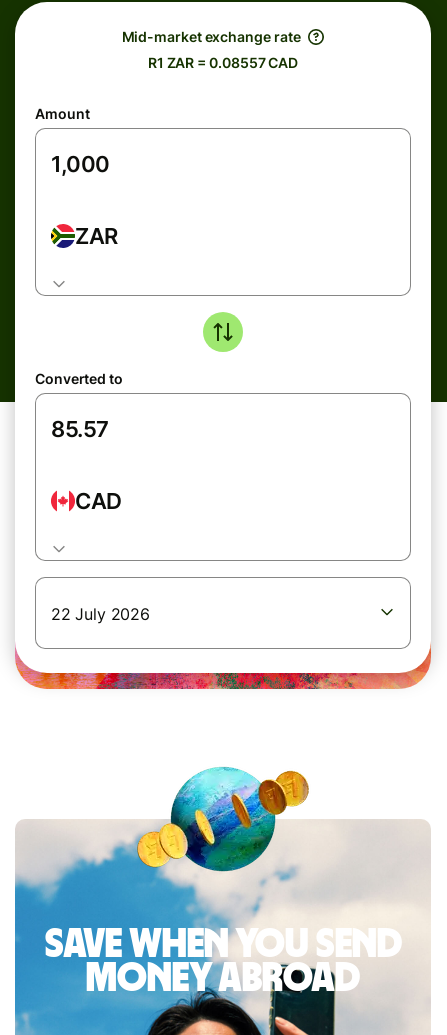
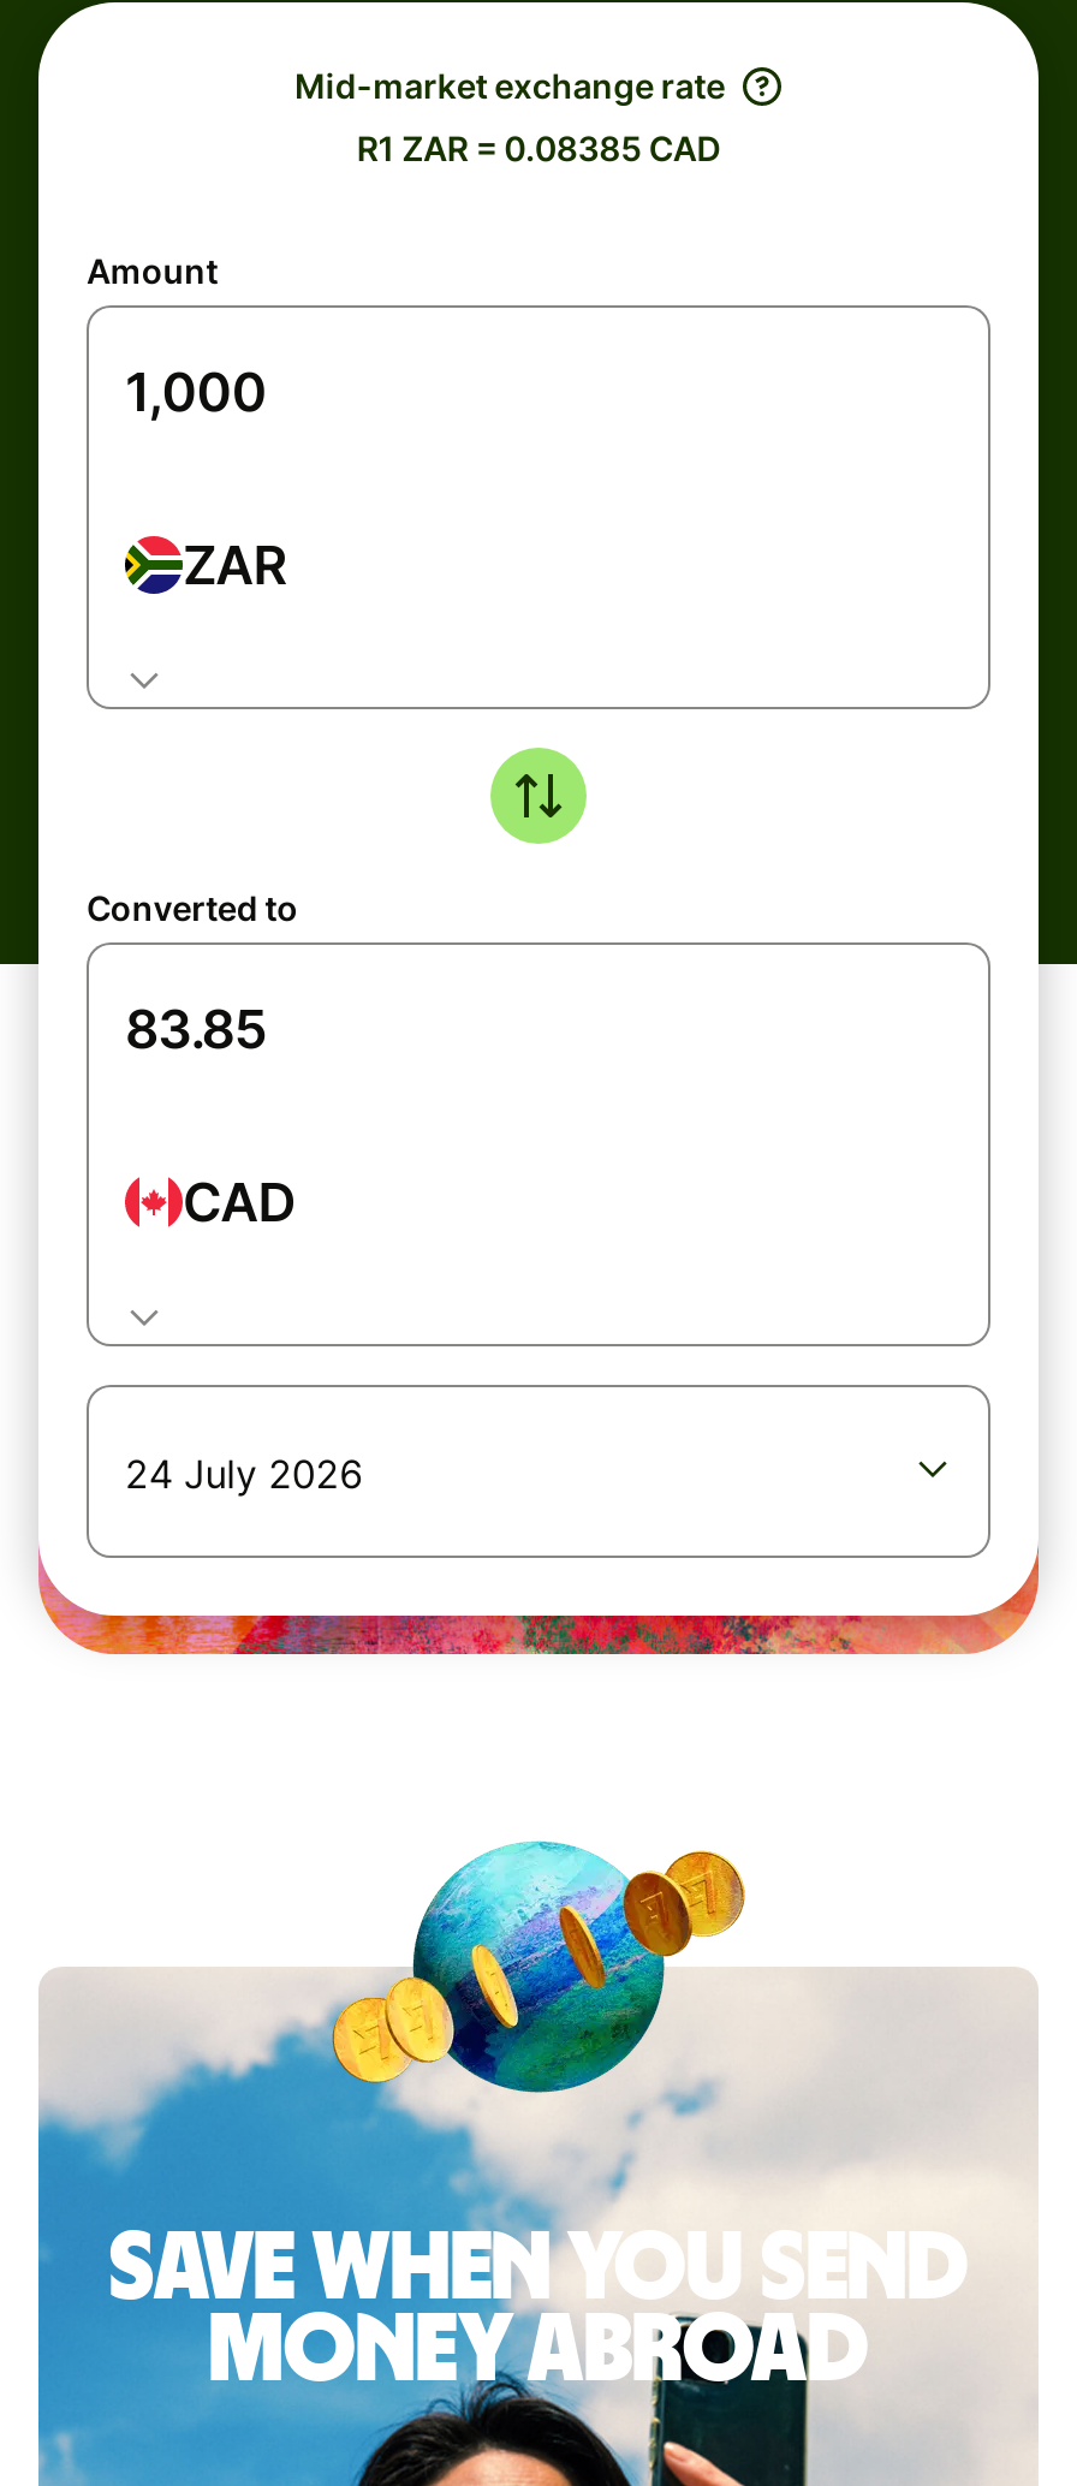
[148,54,298,71] R1 ZAR = 0.08557 CAD -> [357,127,720,168] R1 ZAR = 0.08385 CAD
[51,604,150,624] 22 July 2026 -> [125,1450,363,1498] 24 July 2026

